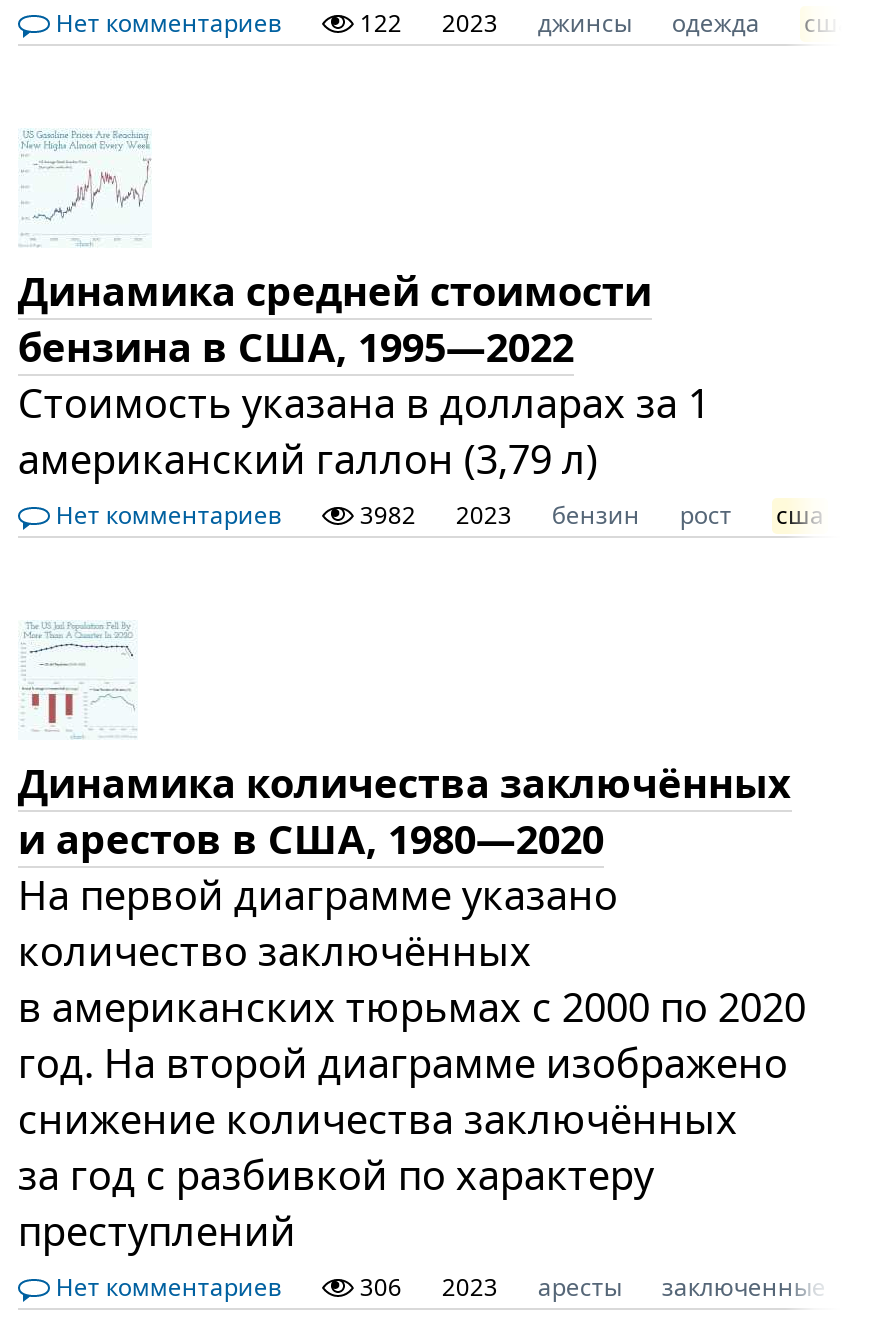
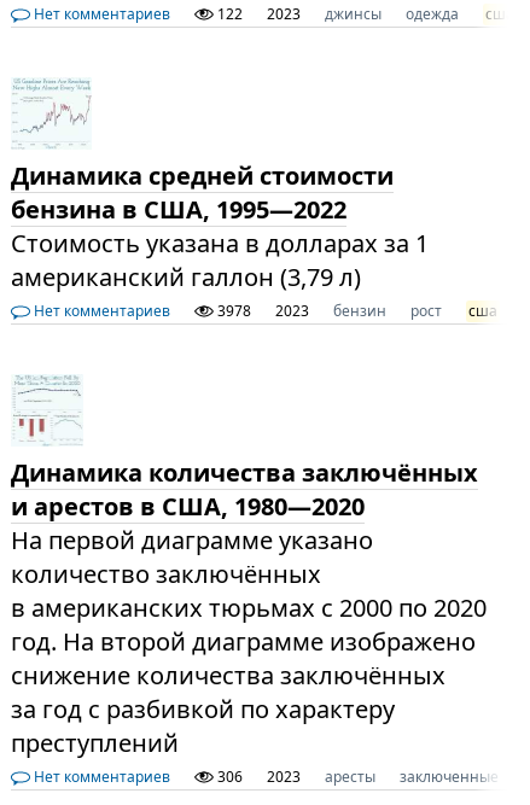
[354,498,416,532] 3982 -> [214,301,251,321] 3978

